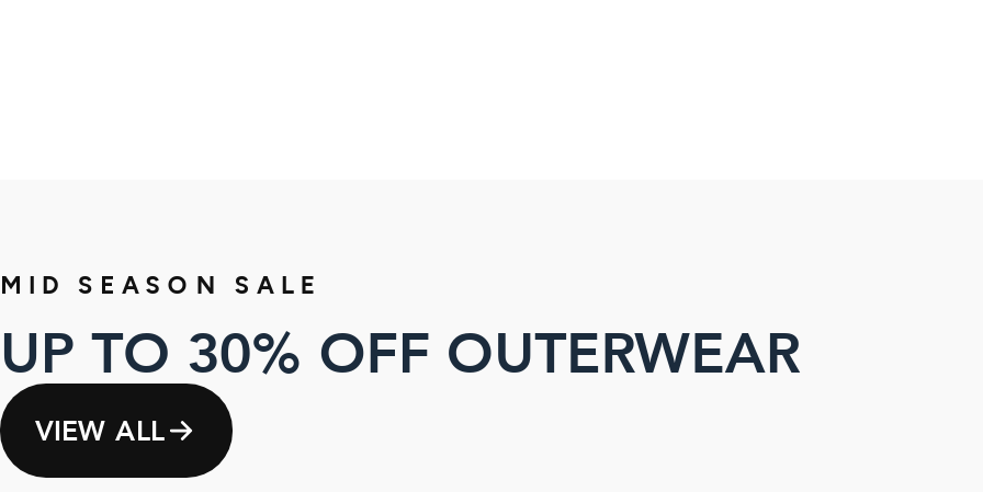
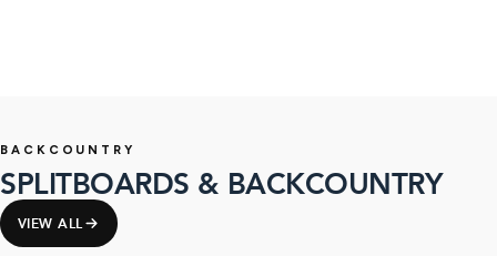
[0,270,800,389] MID SEASON SALE | UP TO 30% OFF OUTERWEAR -> [0,142,442,201] BACKCOUNTRY | SPLITBOARDS & BACKCOUNTRY

